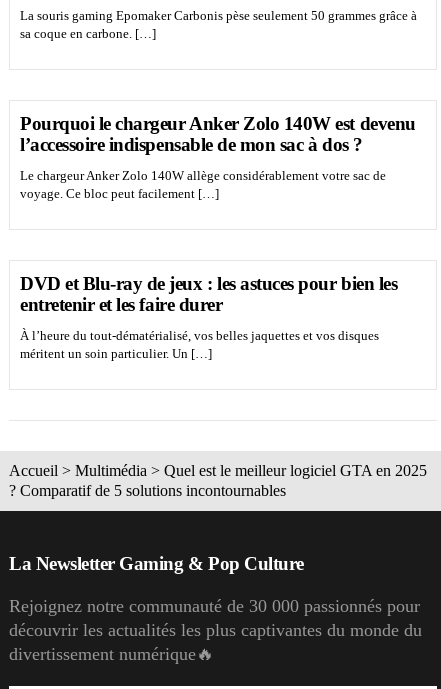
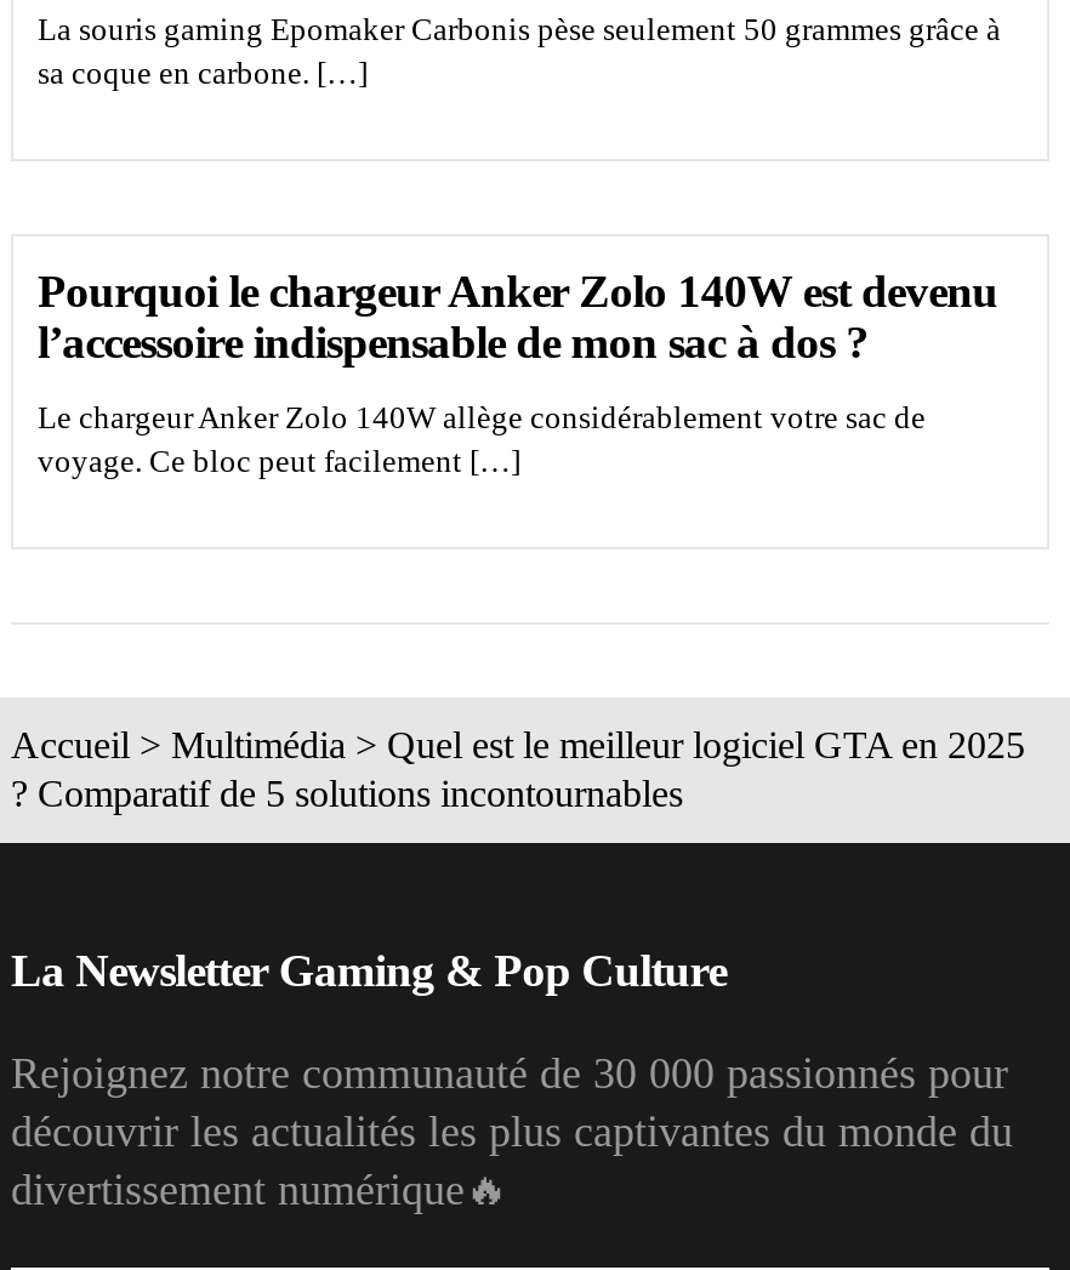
[20,273,397,361] DVD et Blu-ray de jeux : les astuces pour bien les | entretenir et les faire durer | À l’heure du tout-dématérialisé, vos belles jaquettes et vos disques | méritent un soin particulier. Un […] -> none

